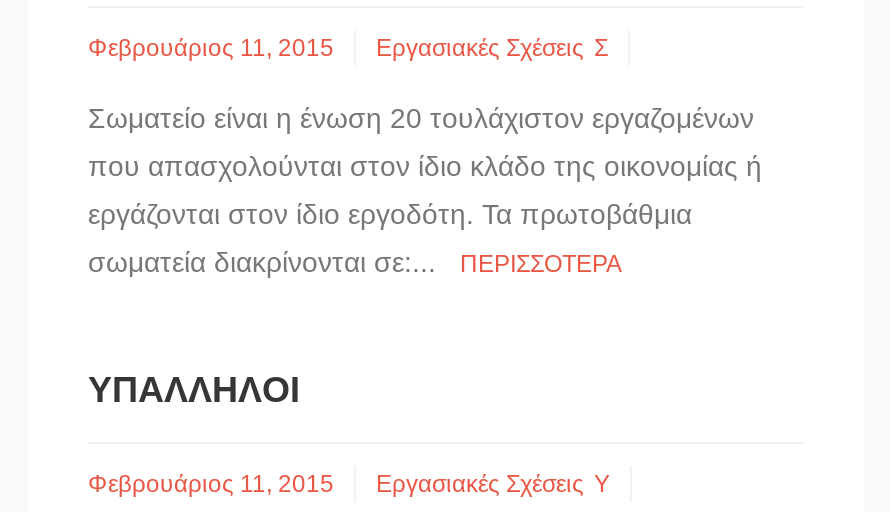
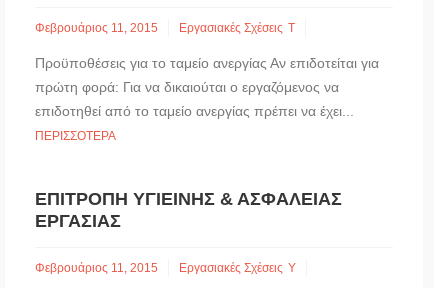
[376,34,608,62] Εργασιακές Σχέσεις Σ -> [179,21,295,35] Εργασιακές Σχέσεις Τ
[88,102,754,134] Σωματείο είναι η ένωση 20 τουλάχιστον εργαζομένων -> [35,55,379,71] Προϋποθέσεις για το ταμείο ανεργίας Αν επιδοτείται για
[88,150,762,182] που απασχολούνται στον ίδιο κλάδο της οικονομίας ή -> [35,79,339,95] πρώτη φορά: Για να δικαιούται ο εργαζόμενος να
[88,198,692,230] εργάζονται στον ίδιο εργοδότη. Τα πρωτοβάθμια -> [35,103,362,119] επιδοτηθεί από το ταμείο ανεργίας πρέπει να έχει...
[88,246,622,278] σωματεία διακρίνονται σε:... ΠΕΡΙΣΣΌΤΕΡΑ -> [35,129,116,143] ΠΕΡΙΣΣΌΤΕΡΑ
[88,370,300,410] ΥΠΆΛΛΗΛΟΙ -> [35,189,342,231] ΕΠΙΤΡΟΠΉ ΥΓΙΕΙΝΉΣ & ΑΣΦΆΛΕΙΑΣ | ΕΡΓΑΣΊΑΣ

